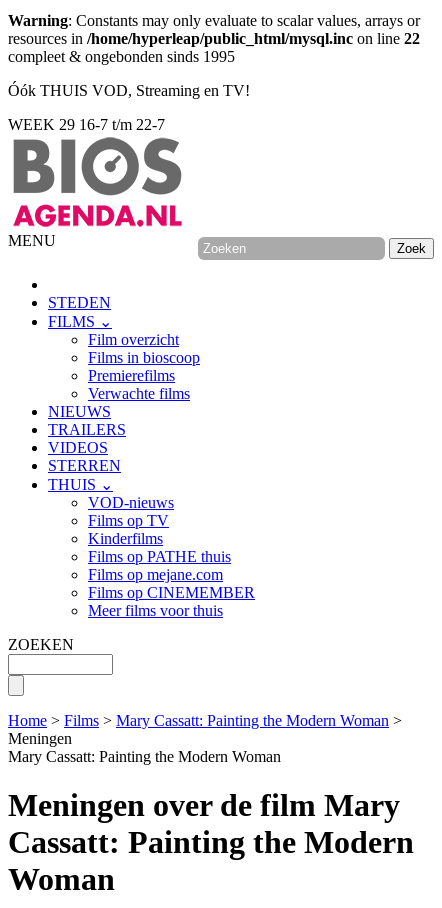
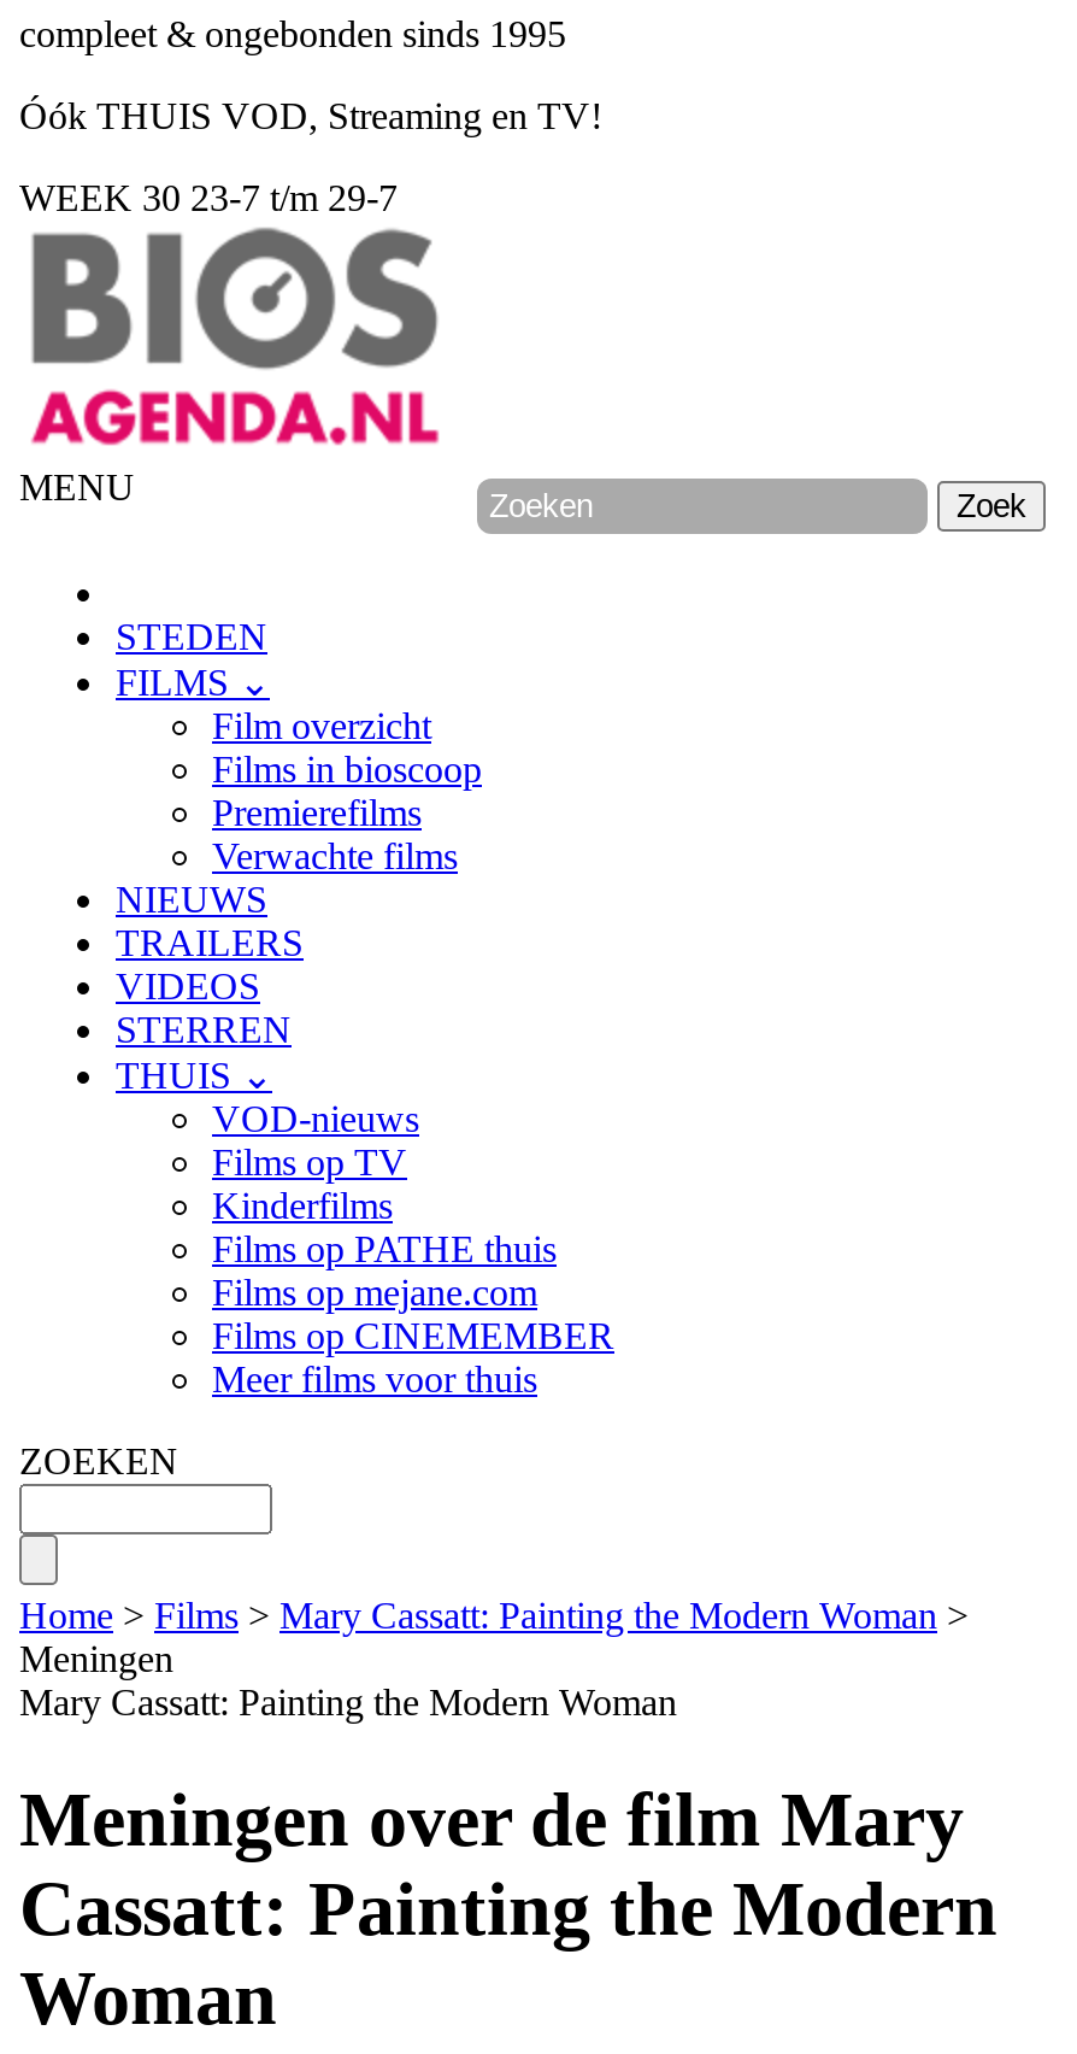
[8,12,420,47] Warning: Constants may only evaluate to scalar values, arrays or | resources in /home/hyperleap/public_html/mysql.inc on line 22 -> none
[8,116,165,133] WEEK 29 16-7 t/m 22-7 -> [19,177,398,218] WEEK 30 23-7 t/m 29-7

